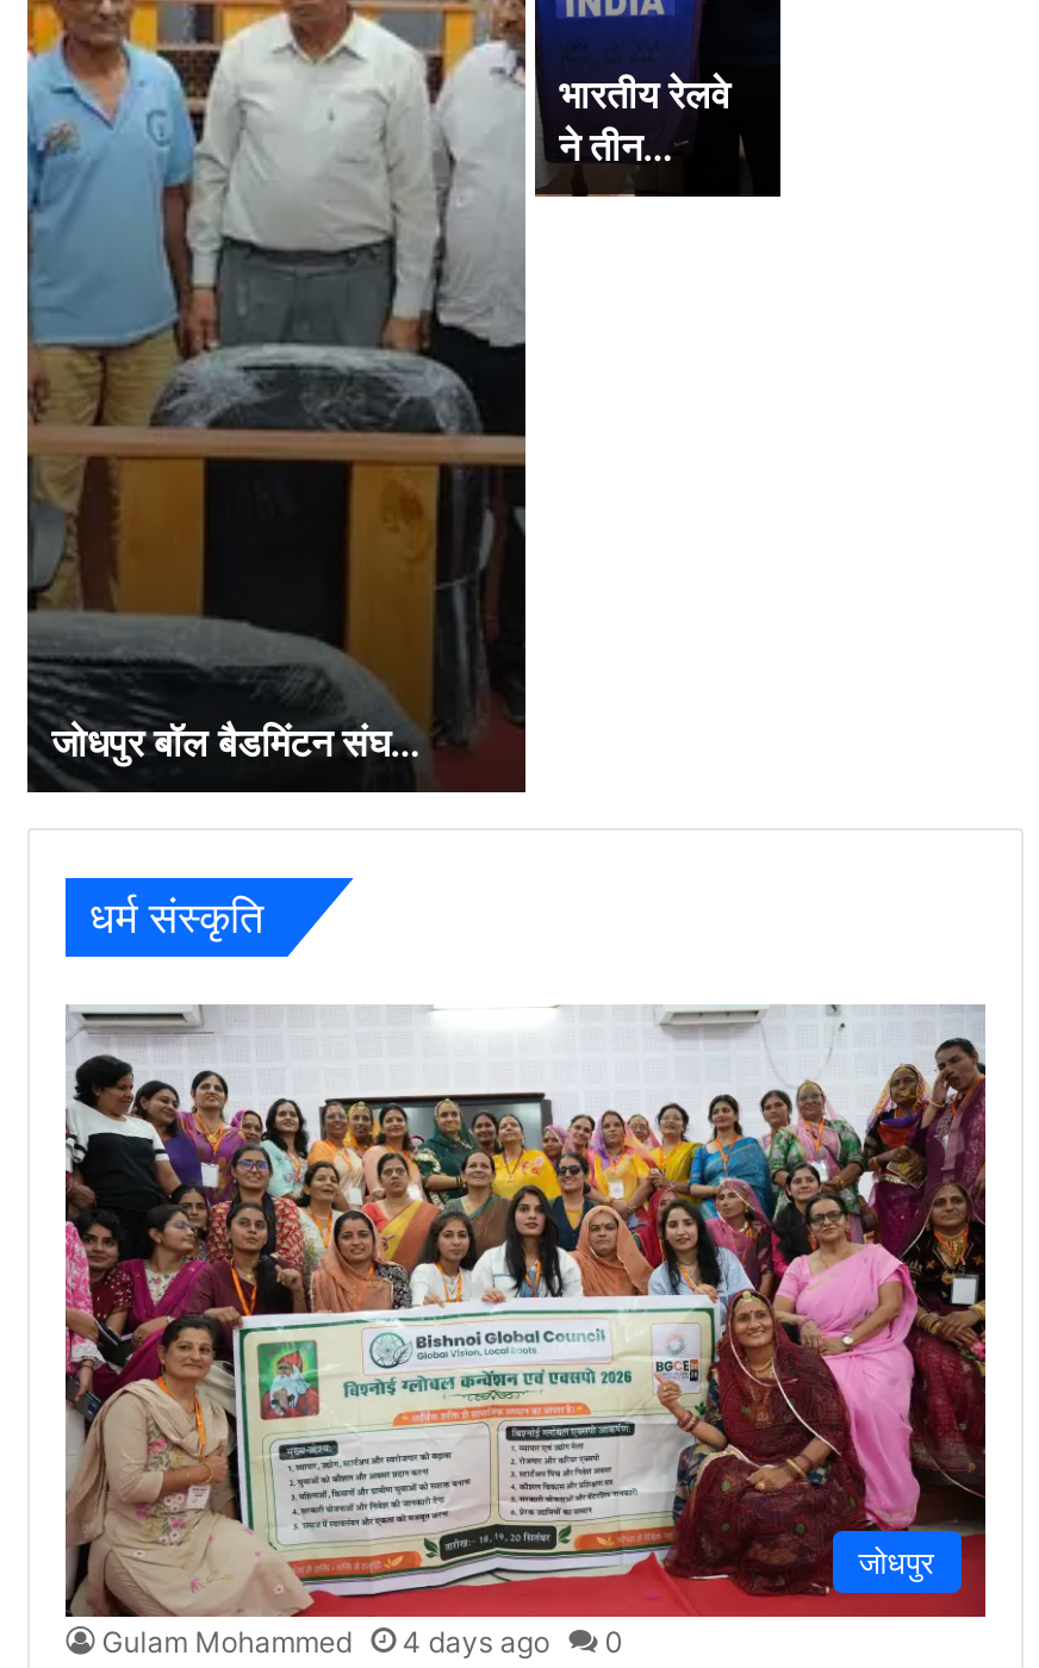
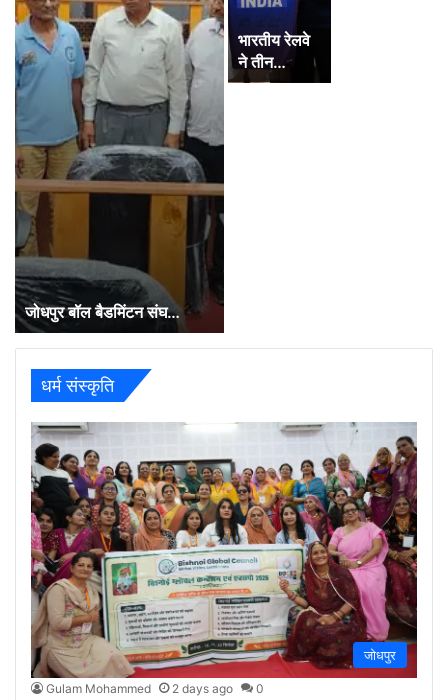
[102,1623,624,1659] Gulam Mohammed 4 days ago 0 -> [46,681,264,696] Gulam Mohammed 2 days ago 0

